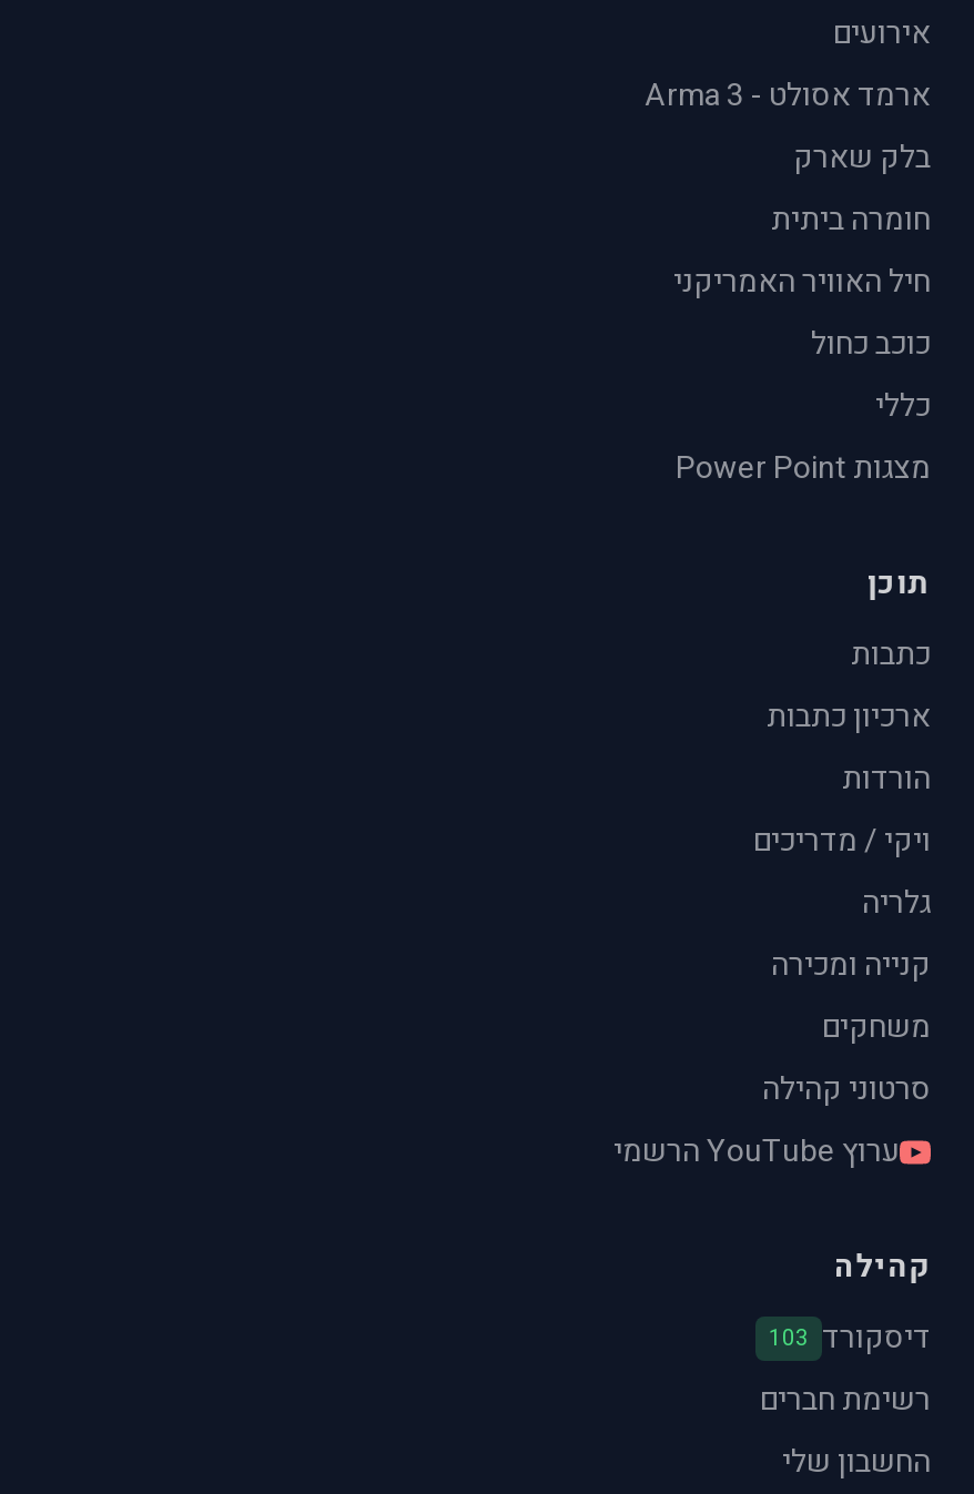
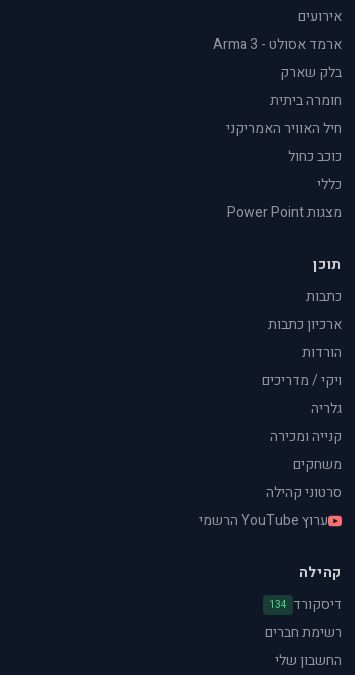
[769,1314,931,1361] דיסקורד 103 -> [269,594,342,615] דיסקורד 134

